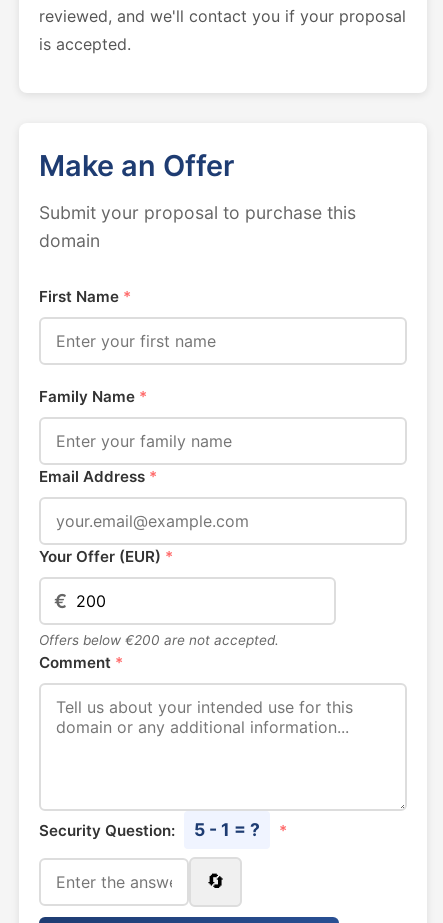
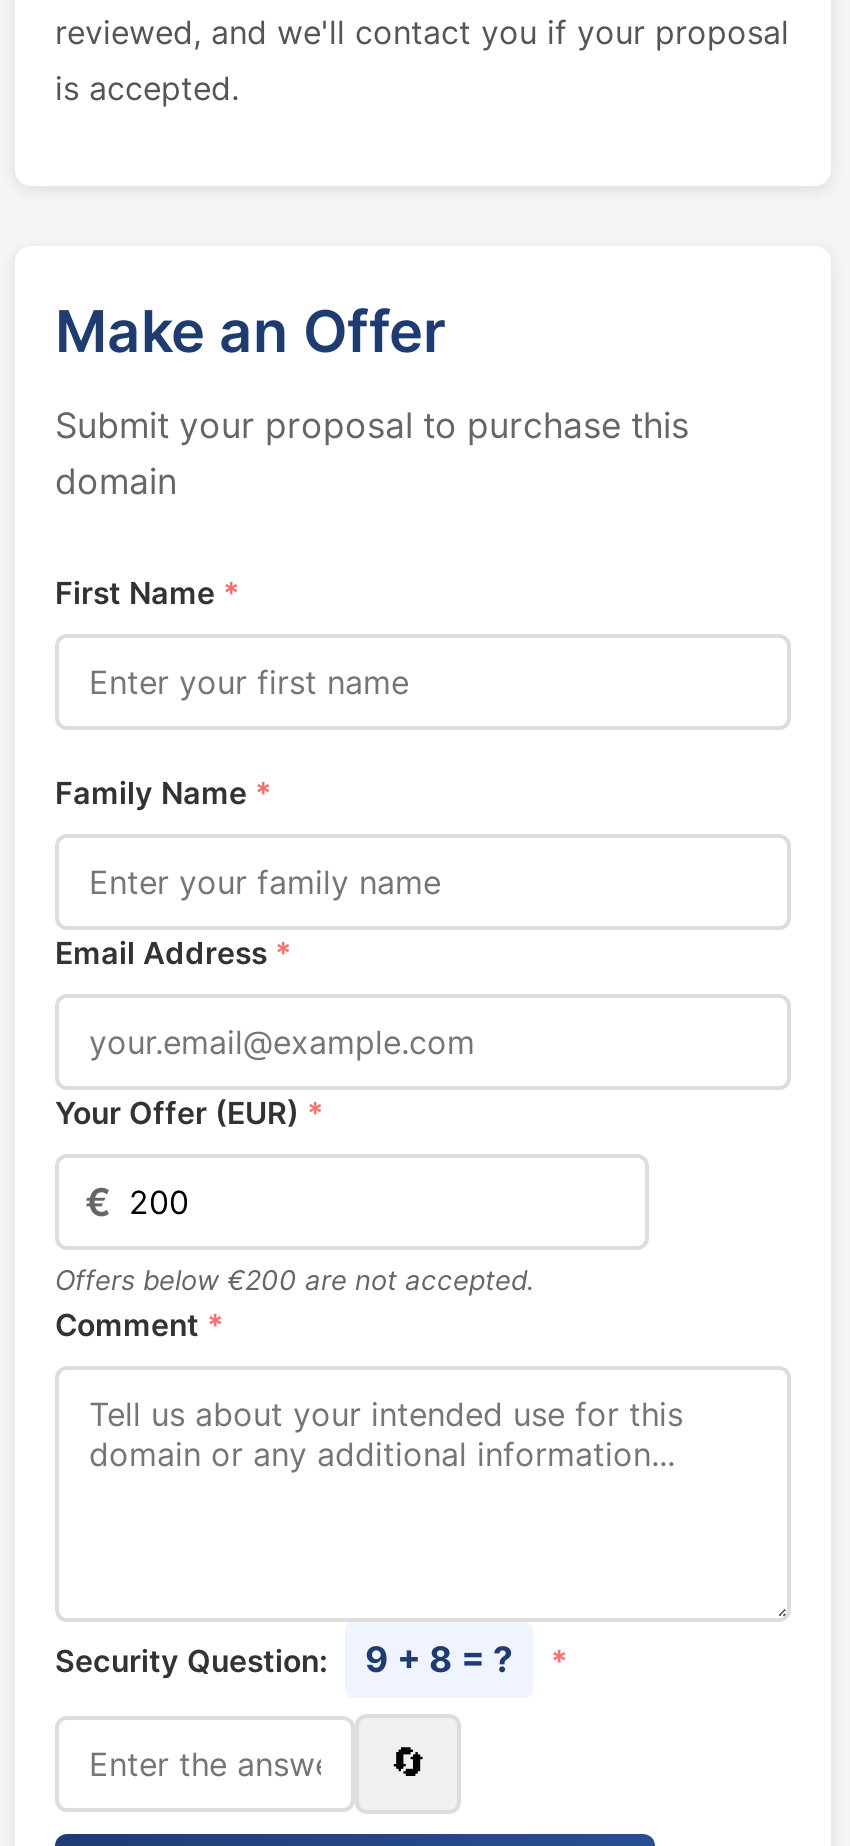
[194,819,260,840] 5 - 1 = ? -> [365,1638,513,1680] 9 + 8 = ?

